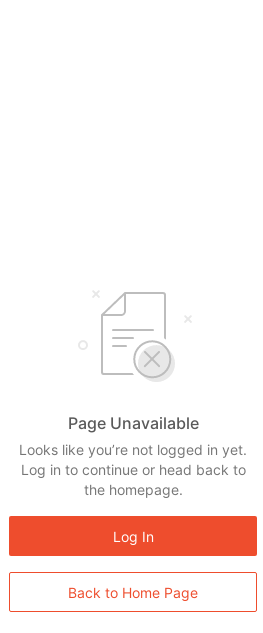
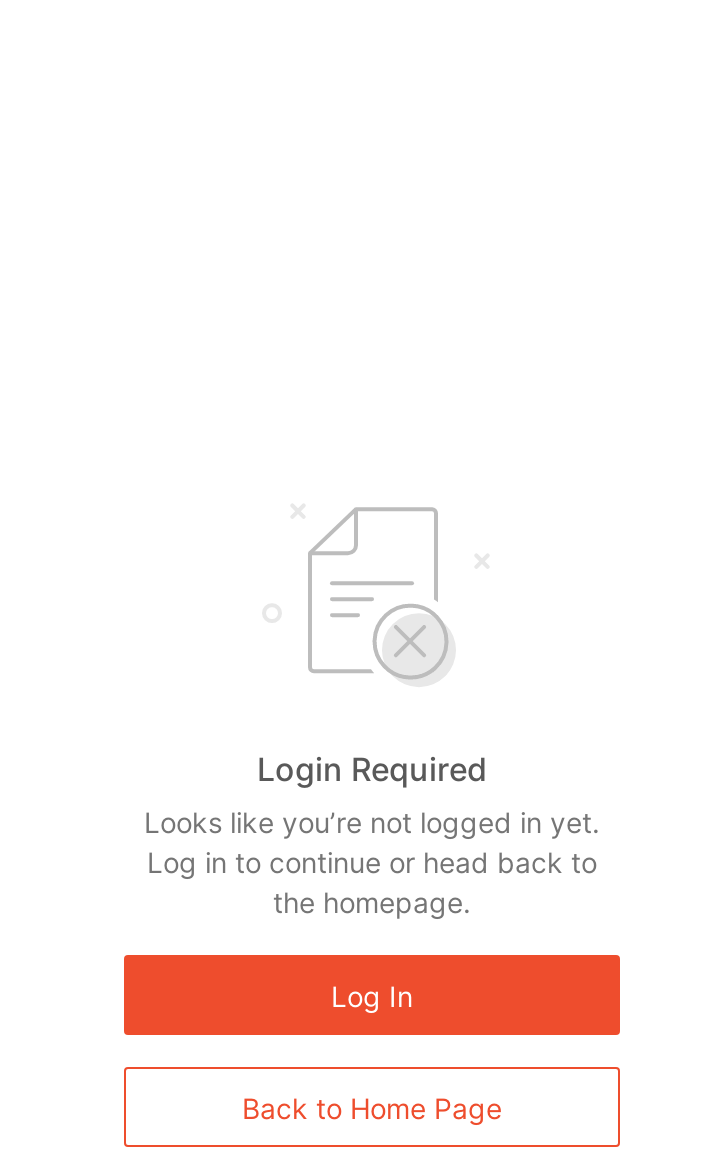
[67,413,198,433] Page Unavailable -> [257,749,487,789] Login Required

